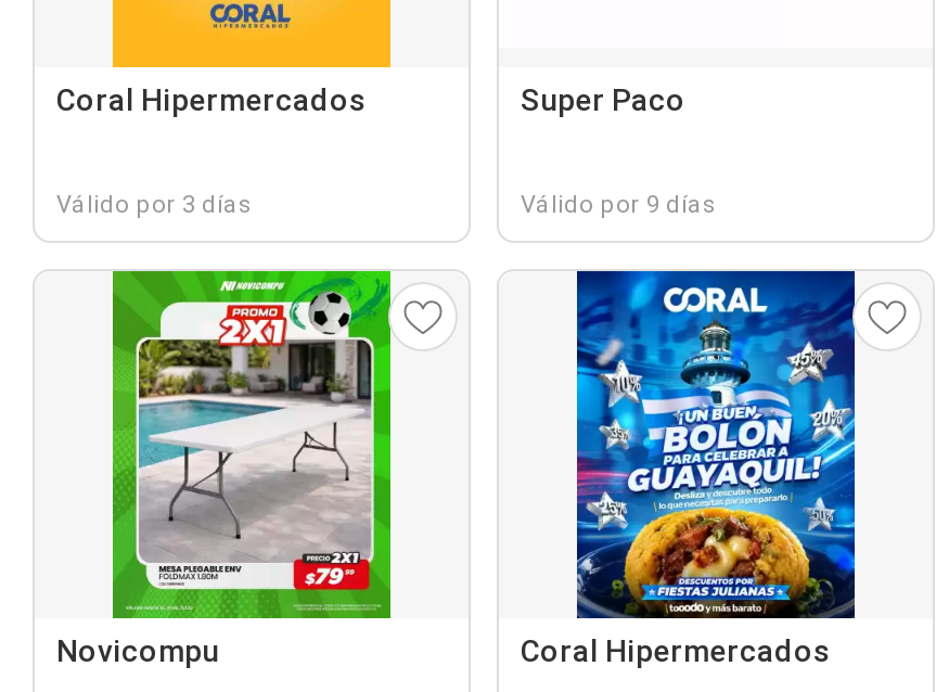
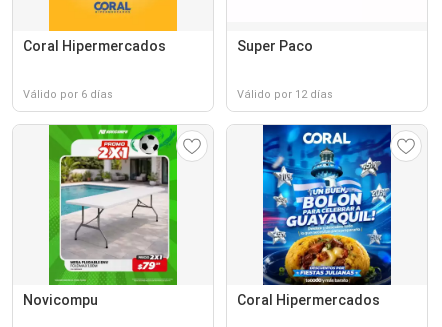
[56,191,252,219] Válido por 3 días -> [23,88,113,101] Válido por 6 días
[521,191,716,219] Válido por 9 días -> [237,88,333,101] Válido por 12 días

